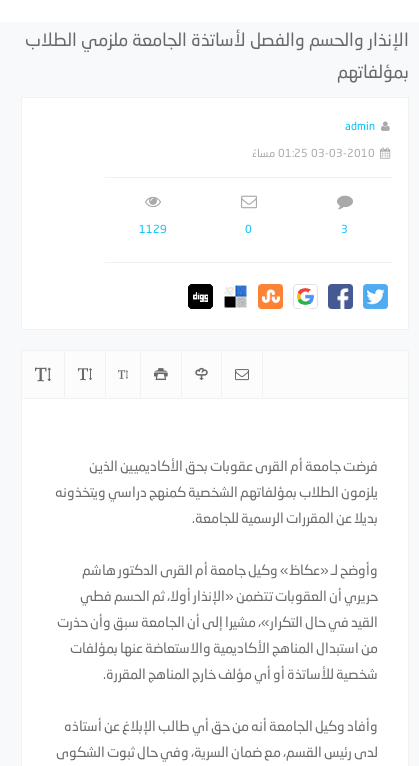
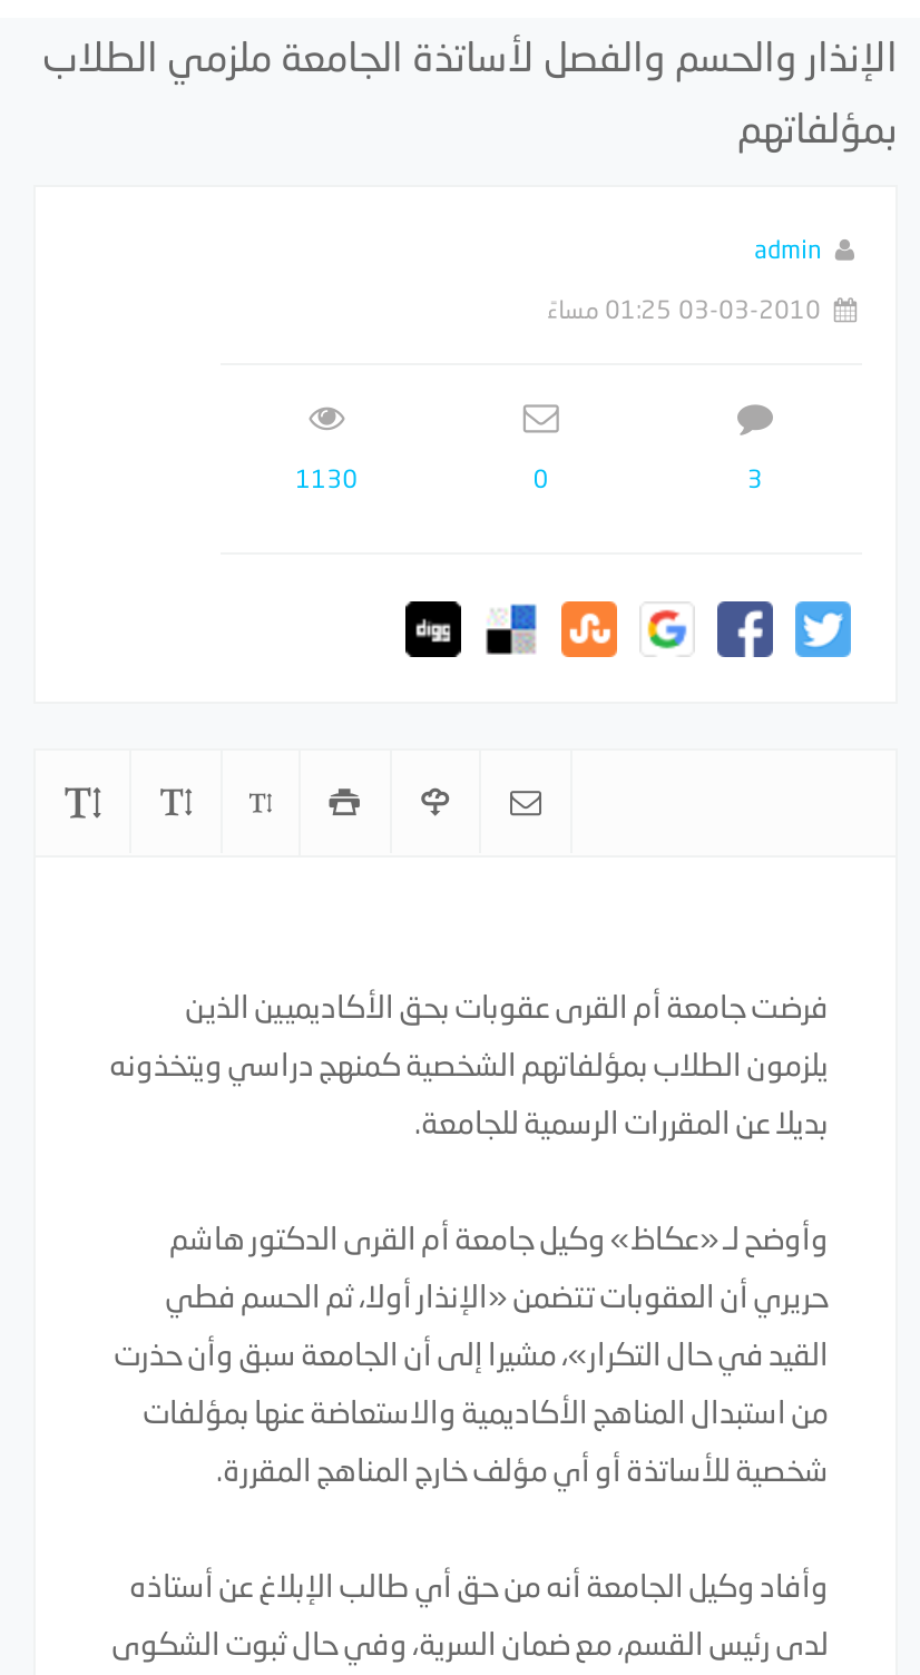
[139,222,167,235] 1129 -> [296,463,358,492] 1130

